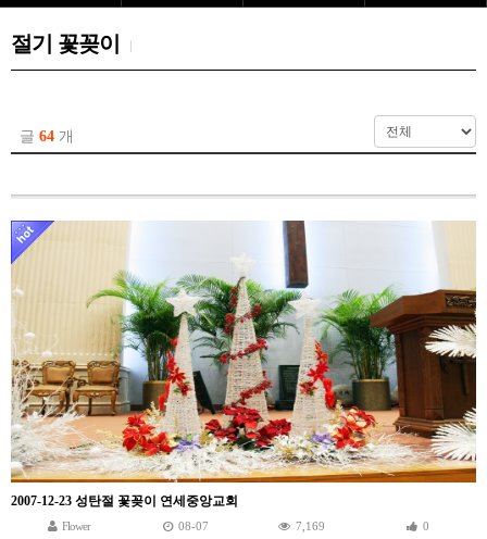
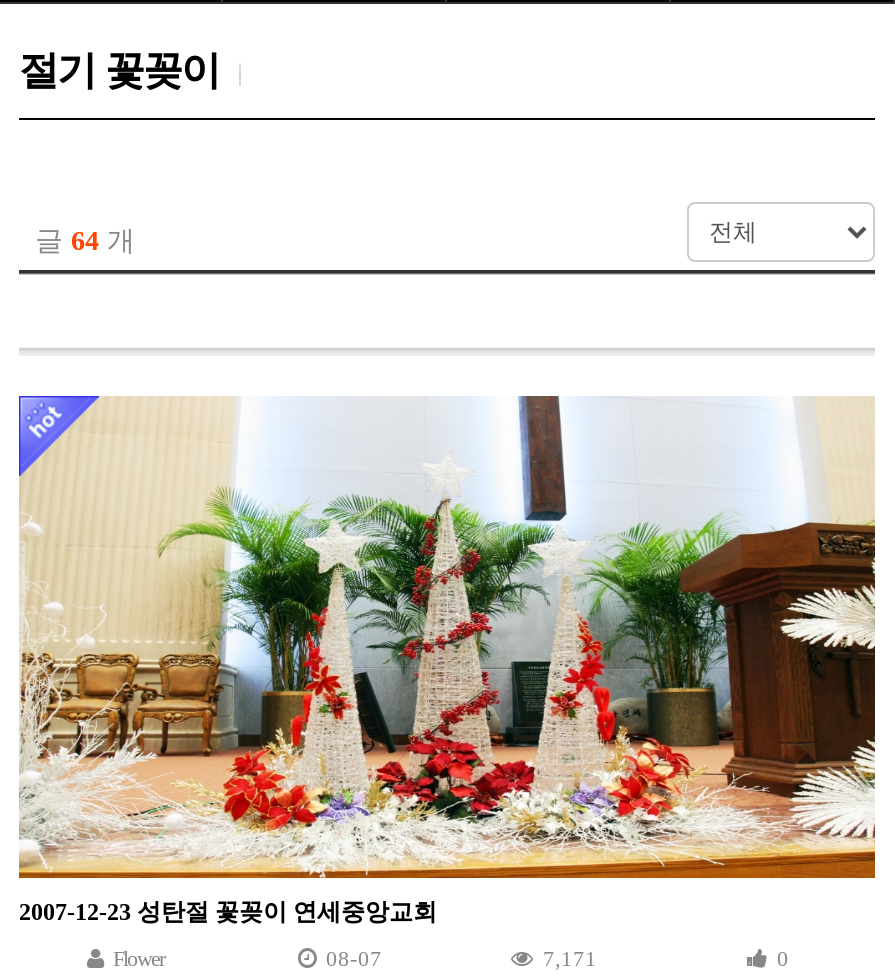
[296,519,325,532] 7,169 -> [543,946,597,970] 7,171

